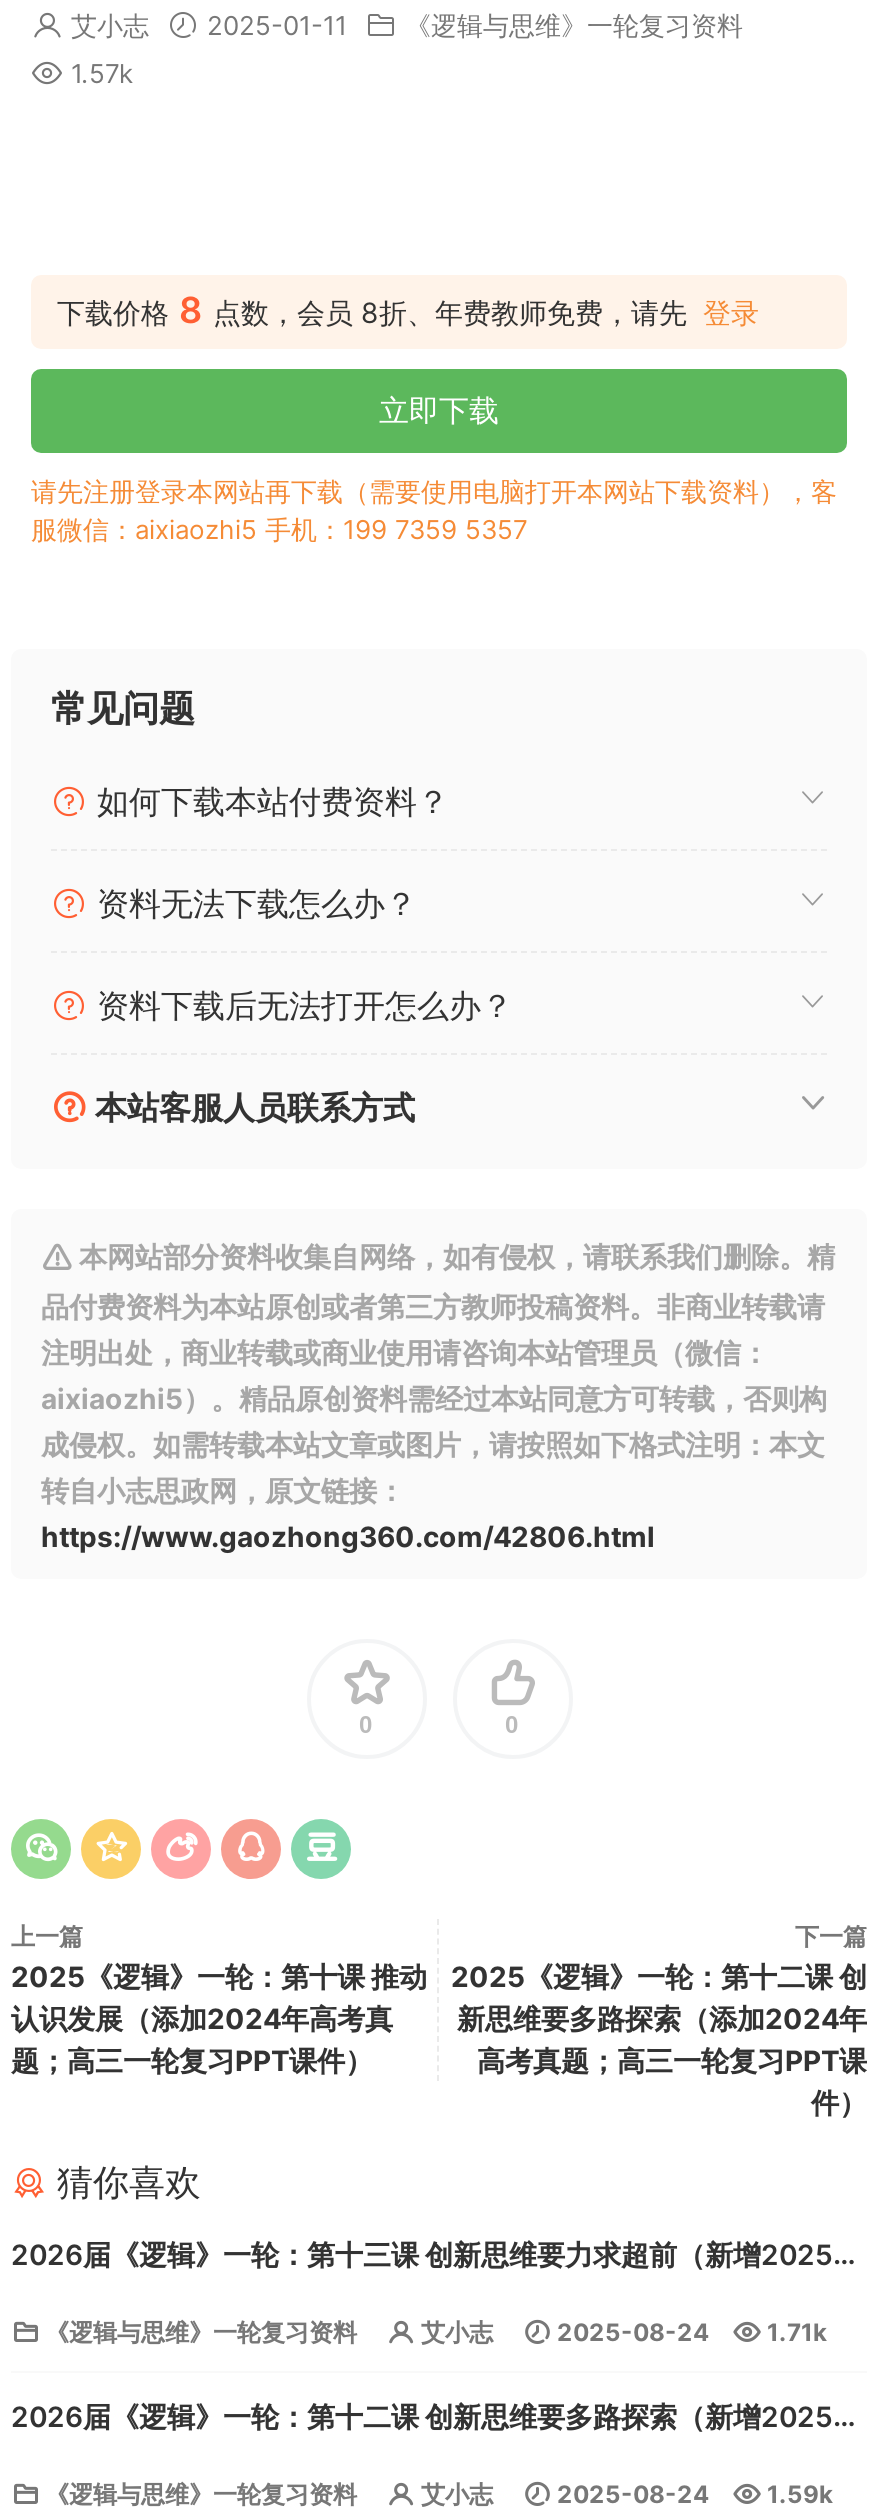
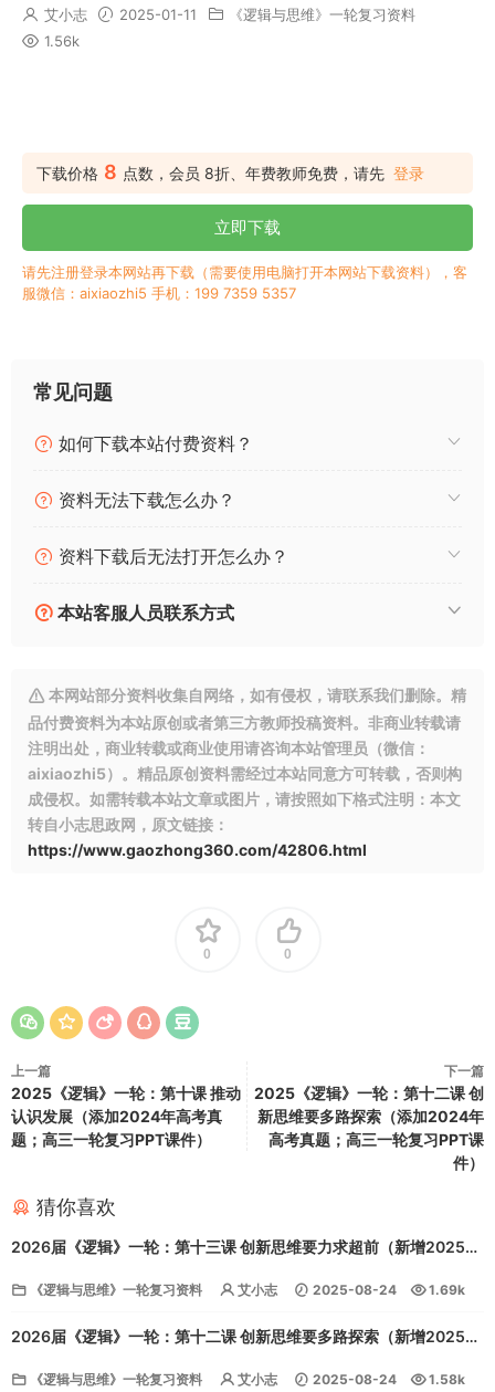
[63,56,133,88] 1.57k -> [40,32,80,49] 1.56k
[421,2316,827,2346] 艾小志 2025-08-24 1.71k -> [238,1281,465,1298] 艾小志 2025-08-24 1.69k
[421,2478,833,2508] 艾小志 2025-08-24 1.59k -> [238,1371,465,1387] 艾小志 2025-08-24 1.58k

